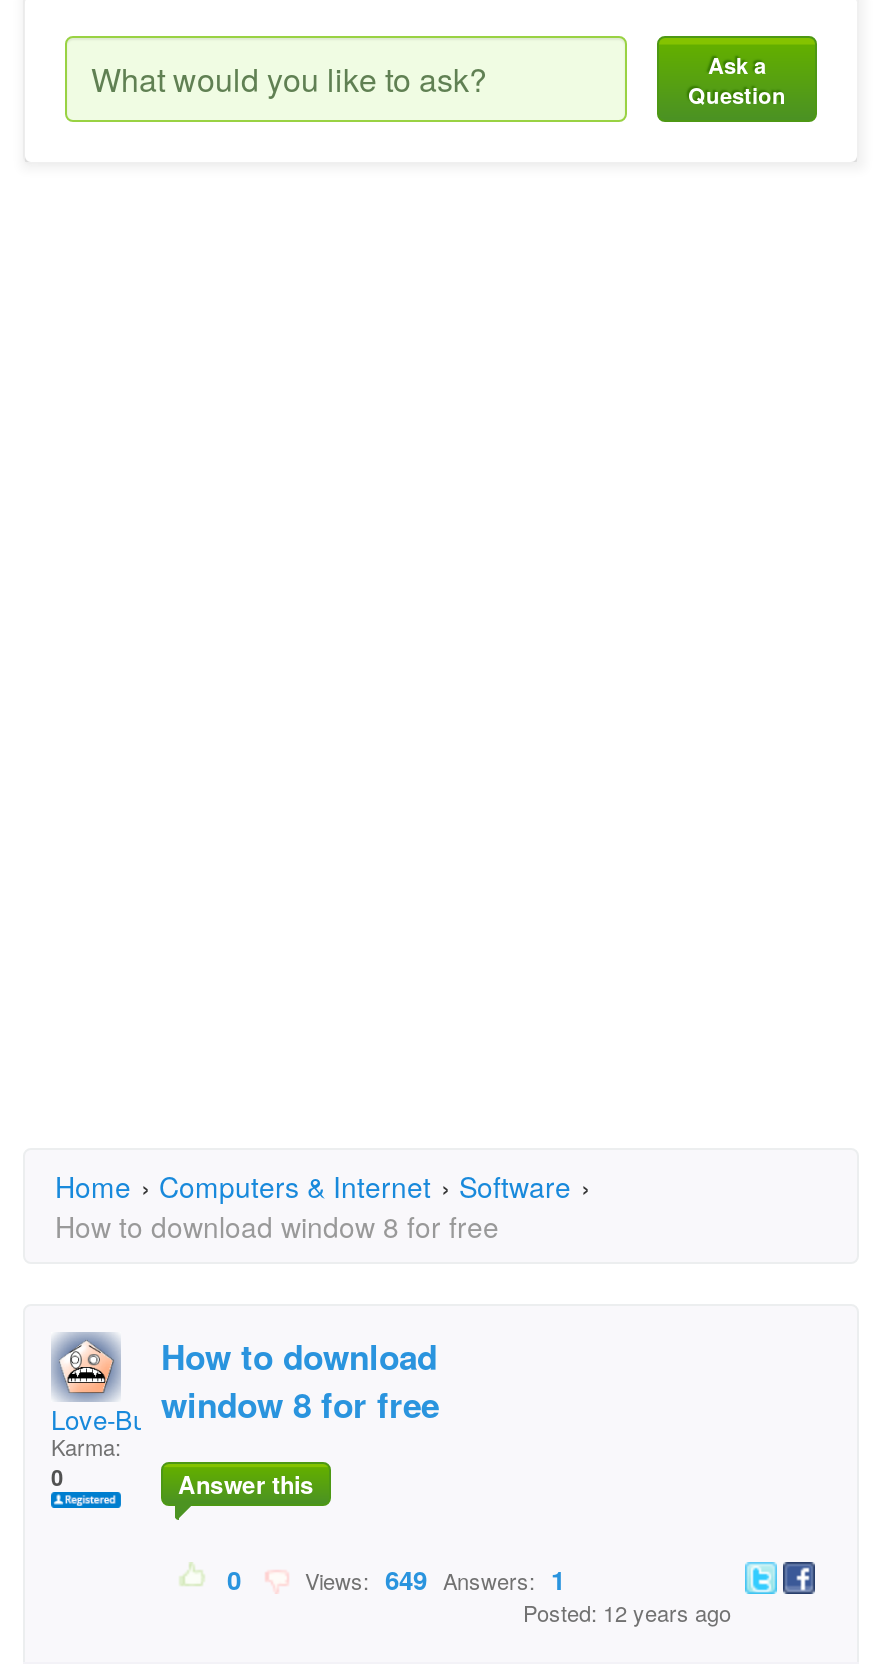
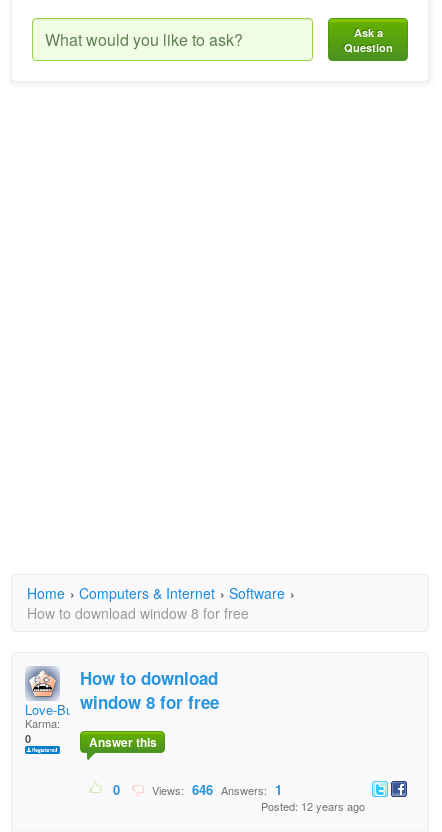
[293,1560,565,1598] Views: 649 Answers: 1 -> [146,780,282,799] Views: 646 Answers: 1

